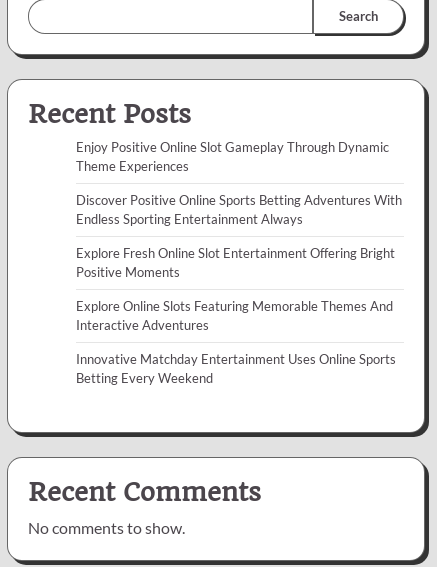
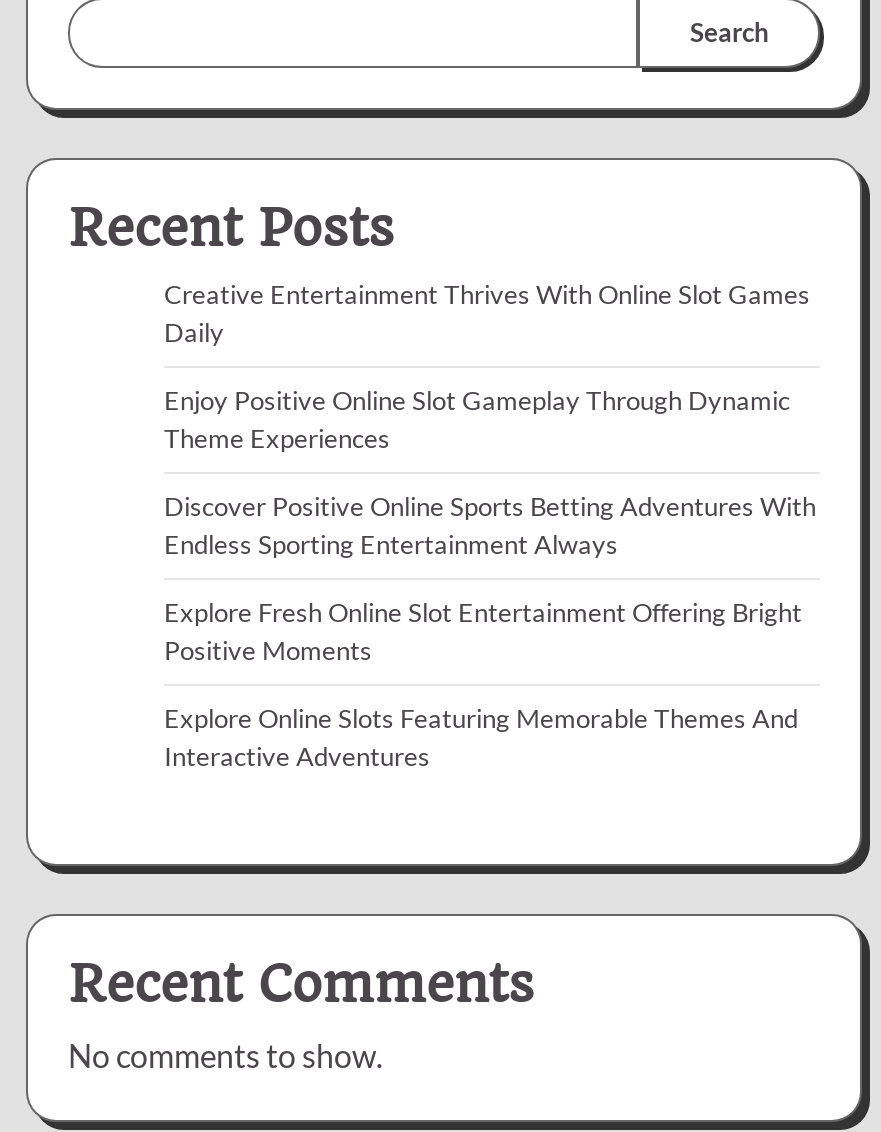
none -> [164,278,810,348] Creative Entertainment Thrives With Online Slot Games | Daily
moved [76,139,402,333] -> [164,384,816,772]: Enjoy Positive Online Slot Gameplay Through Dynamic | Theme Experiences | Discover Positive Online Sports Betting Adventures With | Endless Sporting Entertainment Always | Explore Fresh Online Slot Entertainment Offering Bright | Positive Moments | Explore Online Slots Featuring Memorable Themes And | Interactive Adventures
[76,351,396,386] Innovative Matchday Entertainment Uses Online Sports | Betting Every Weekend -> none

